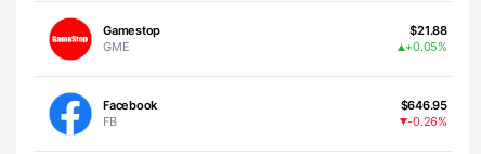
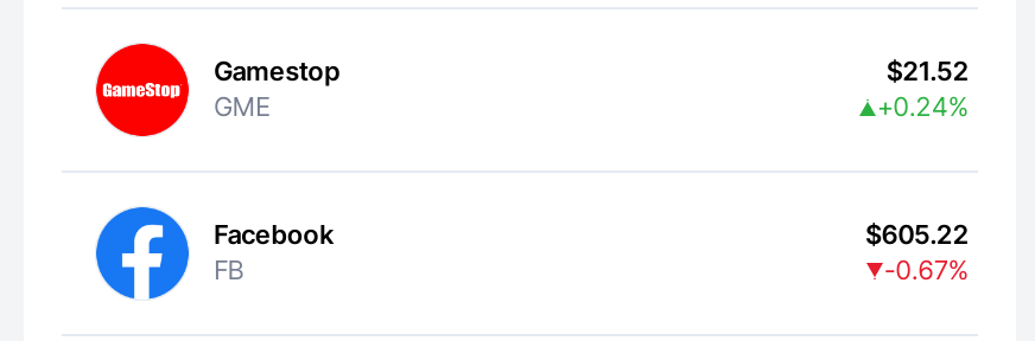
[410,23,447,38] $21.88 -> [886,55,969,88] $21.52
[405,39,447,55] +0.05% -> [877,91,969,124] +0.24%
[400,98,447,113] $646.95 -> [865,219,969,252] $605.22
[408,114,447,129] -0.26% -> [884,254,969,287] -0.67%

